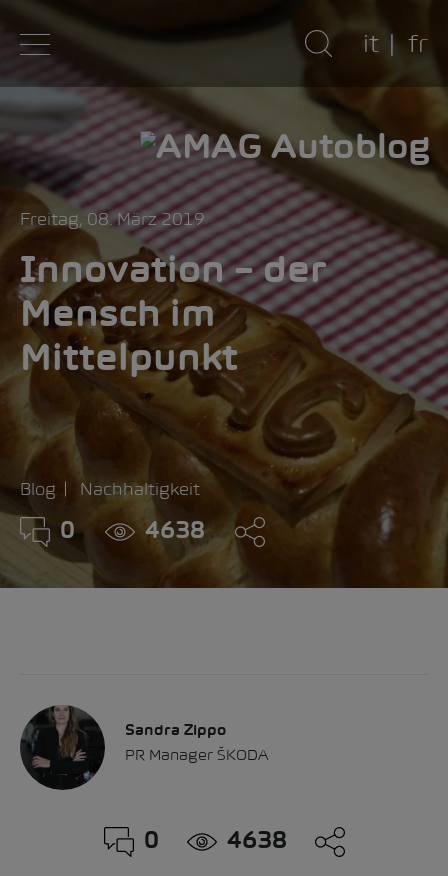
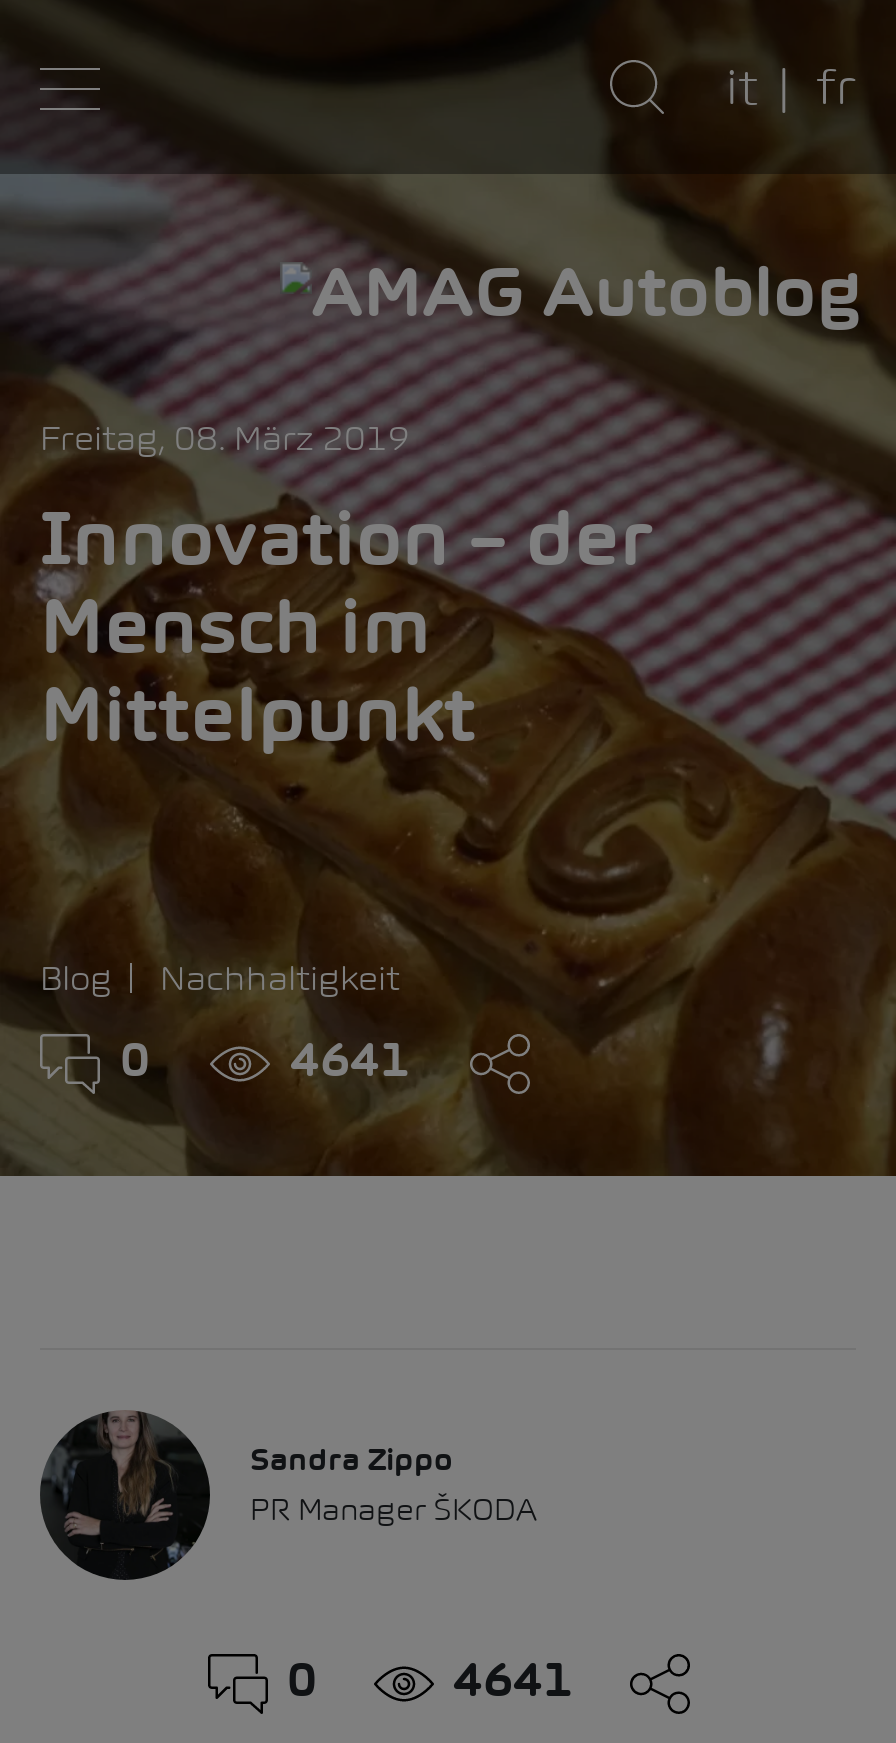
[145,521,205,543] 4638 -> [290,1042,410,1086] 4641
[226,831,286,853] 4638 -> [453,1662,573,1706] 4641

